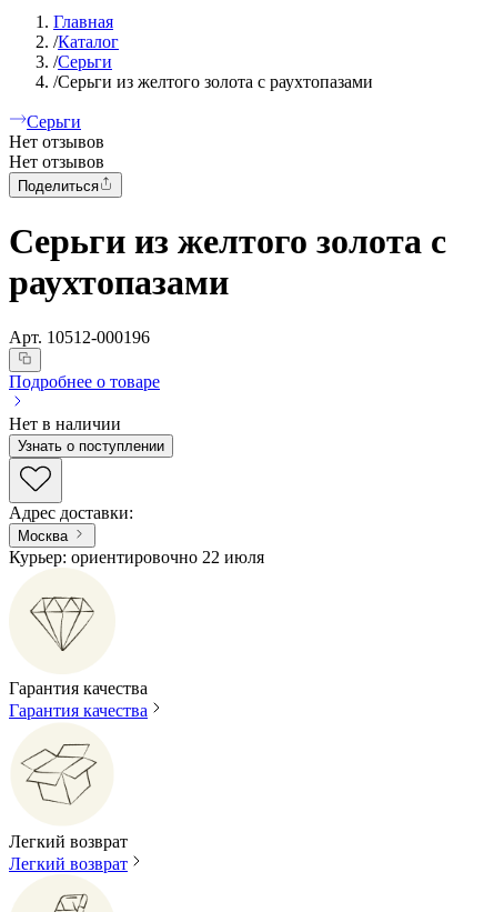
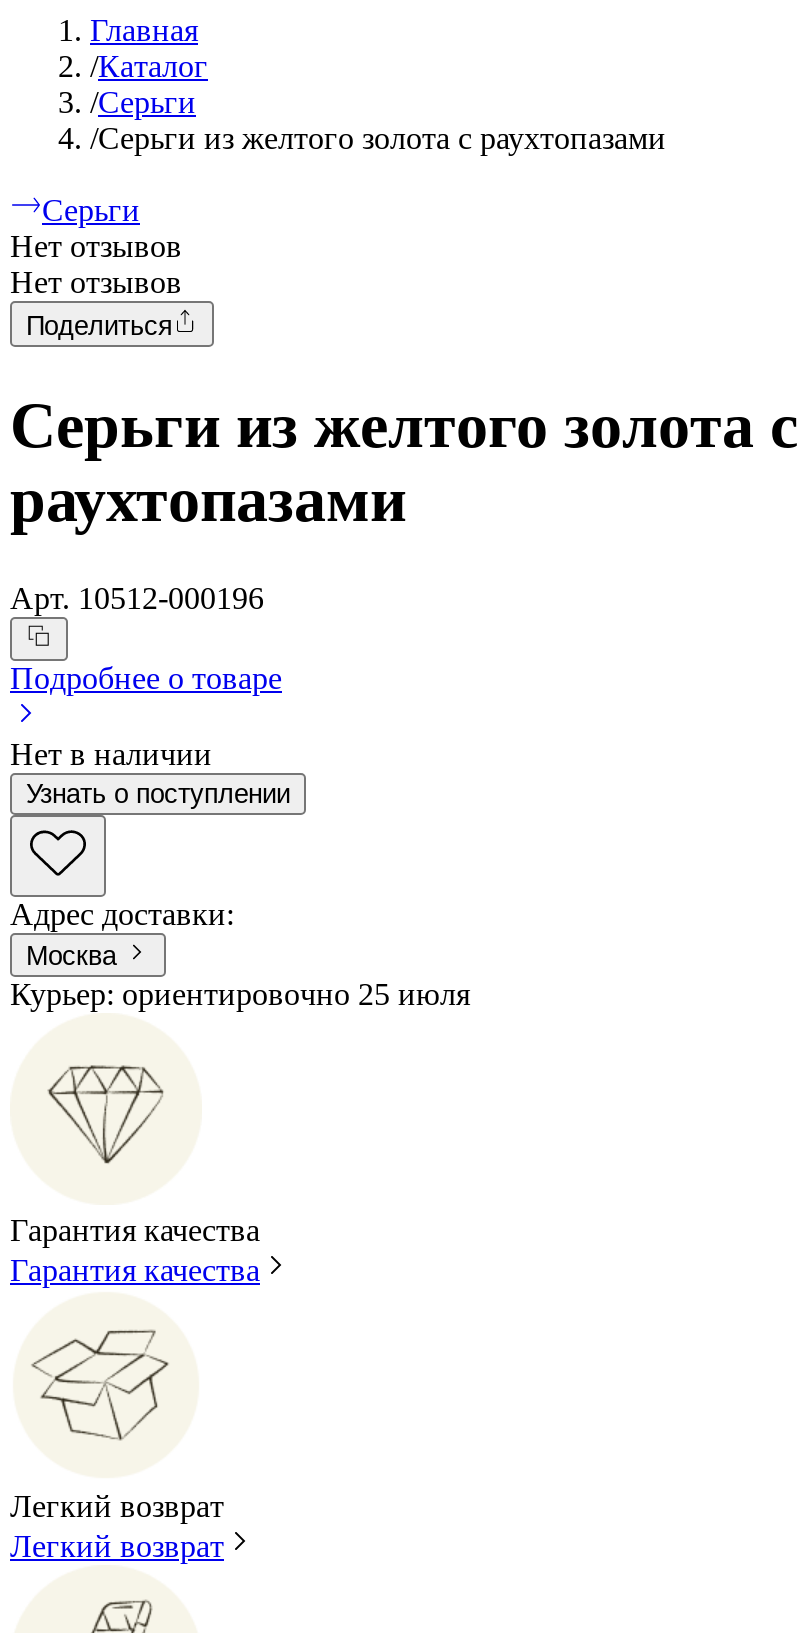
[9,548,264,567] Курьер: ориентировочно 22 июля -> [10,977,470,1011] Курьер: ориентировочно 25 июля

